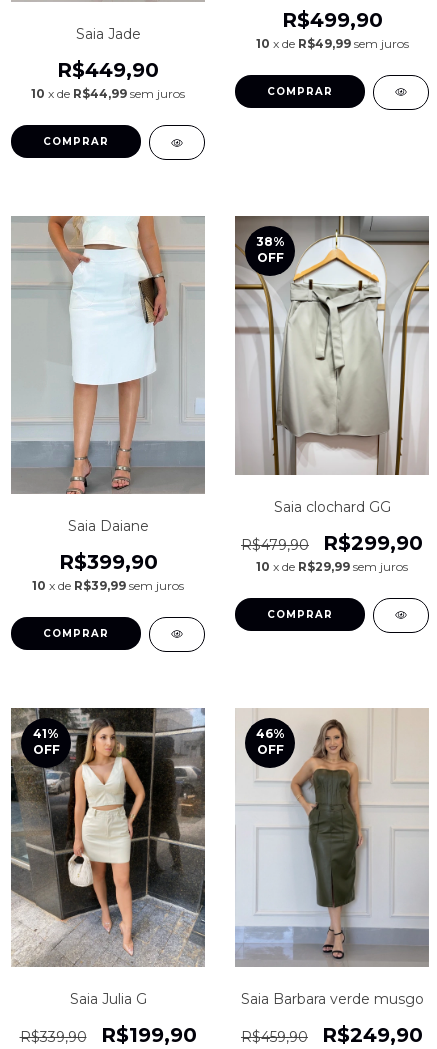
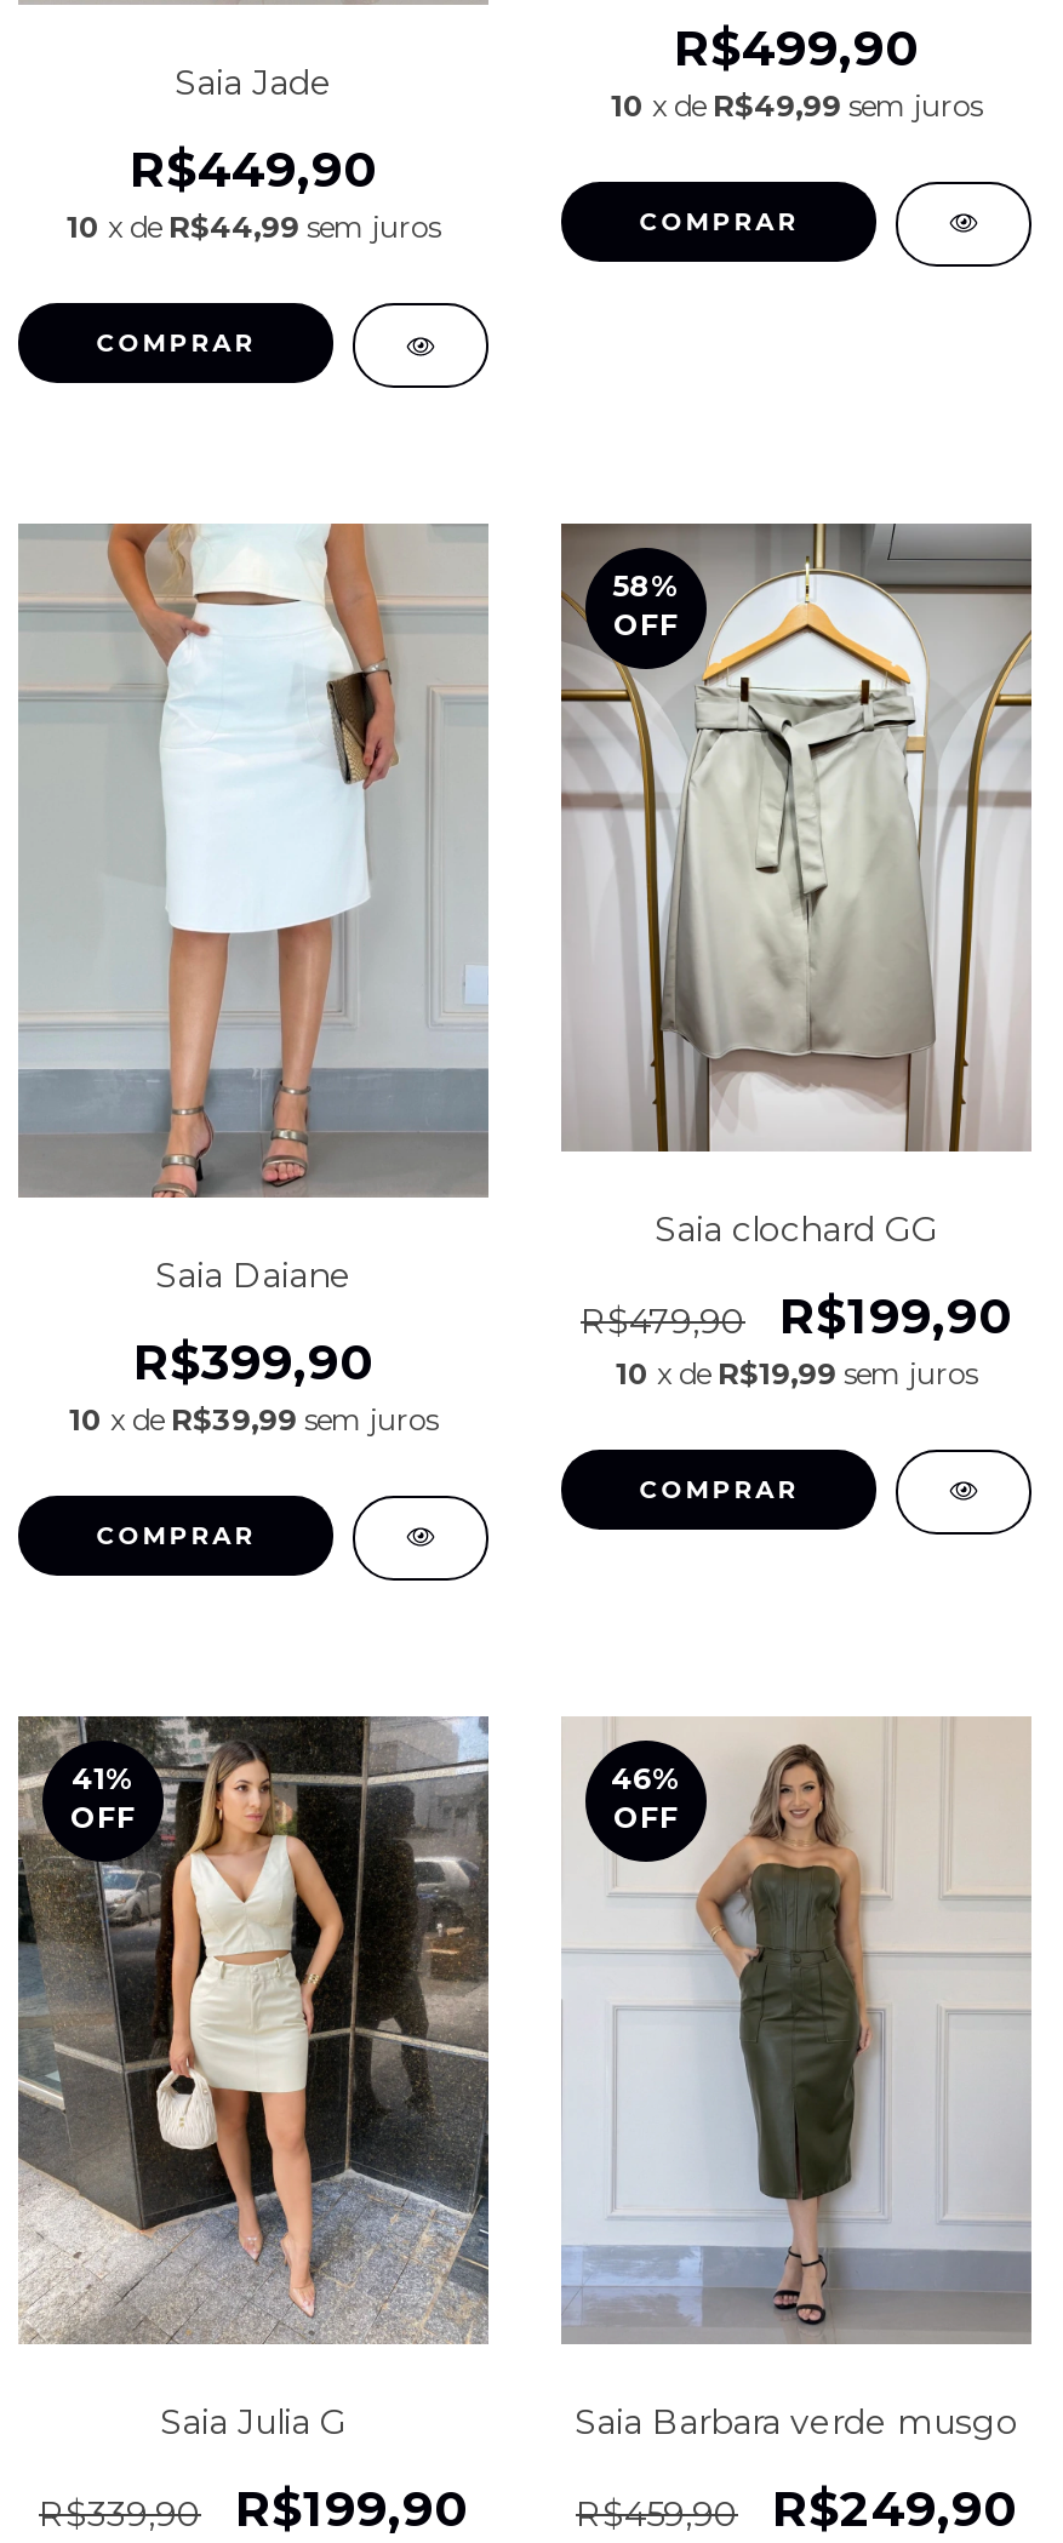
[255,234,284,249] 38% -> [612,568,680,605] 58%
[256,531,423,574] R$299,90 | 10 x de R$29,99 sem juros -> [616,1287,1012,1391] R$199,90 | 10 x de R$19,99 sem juros

